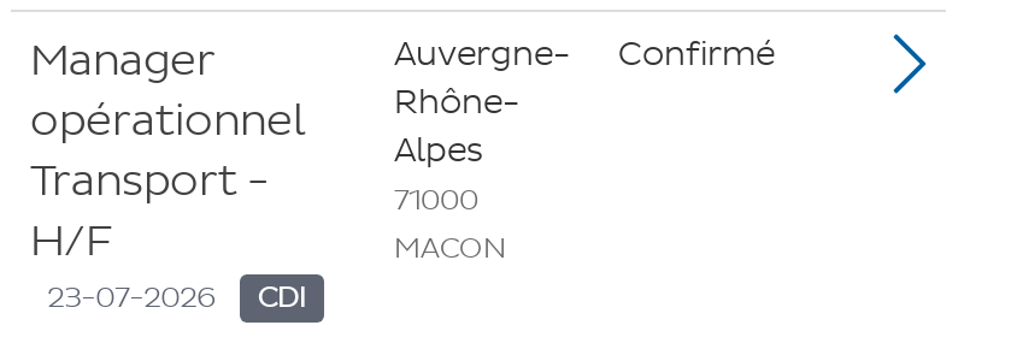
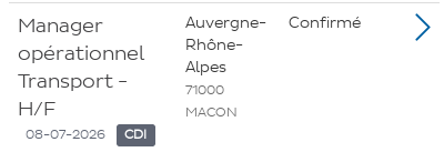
[47,279,306,313] 23-07-2026 CDI -> [26,126,147,142] 08-07-2026 CDI

